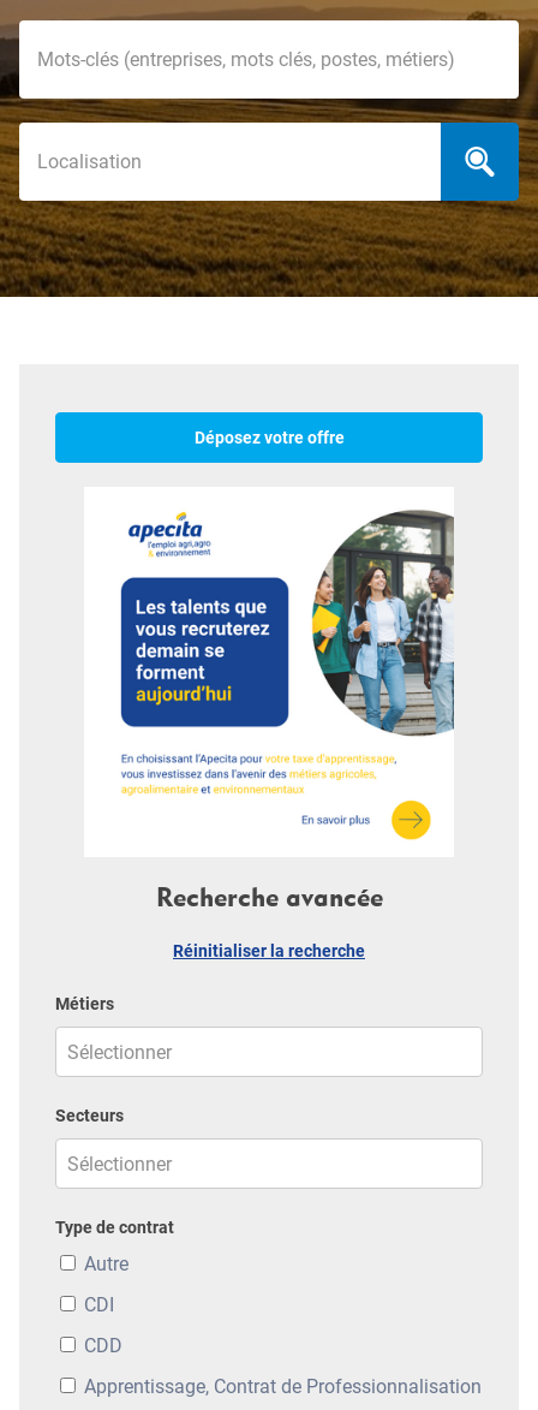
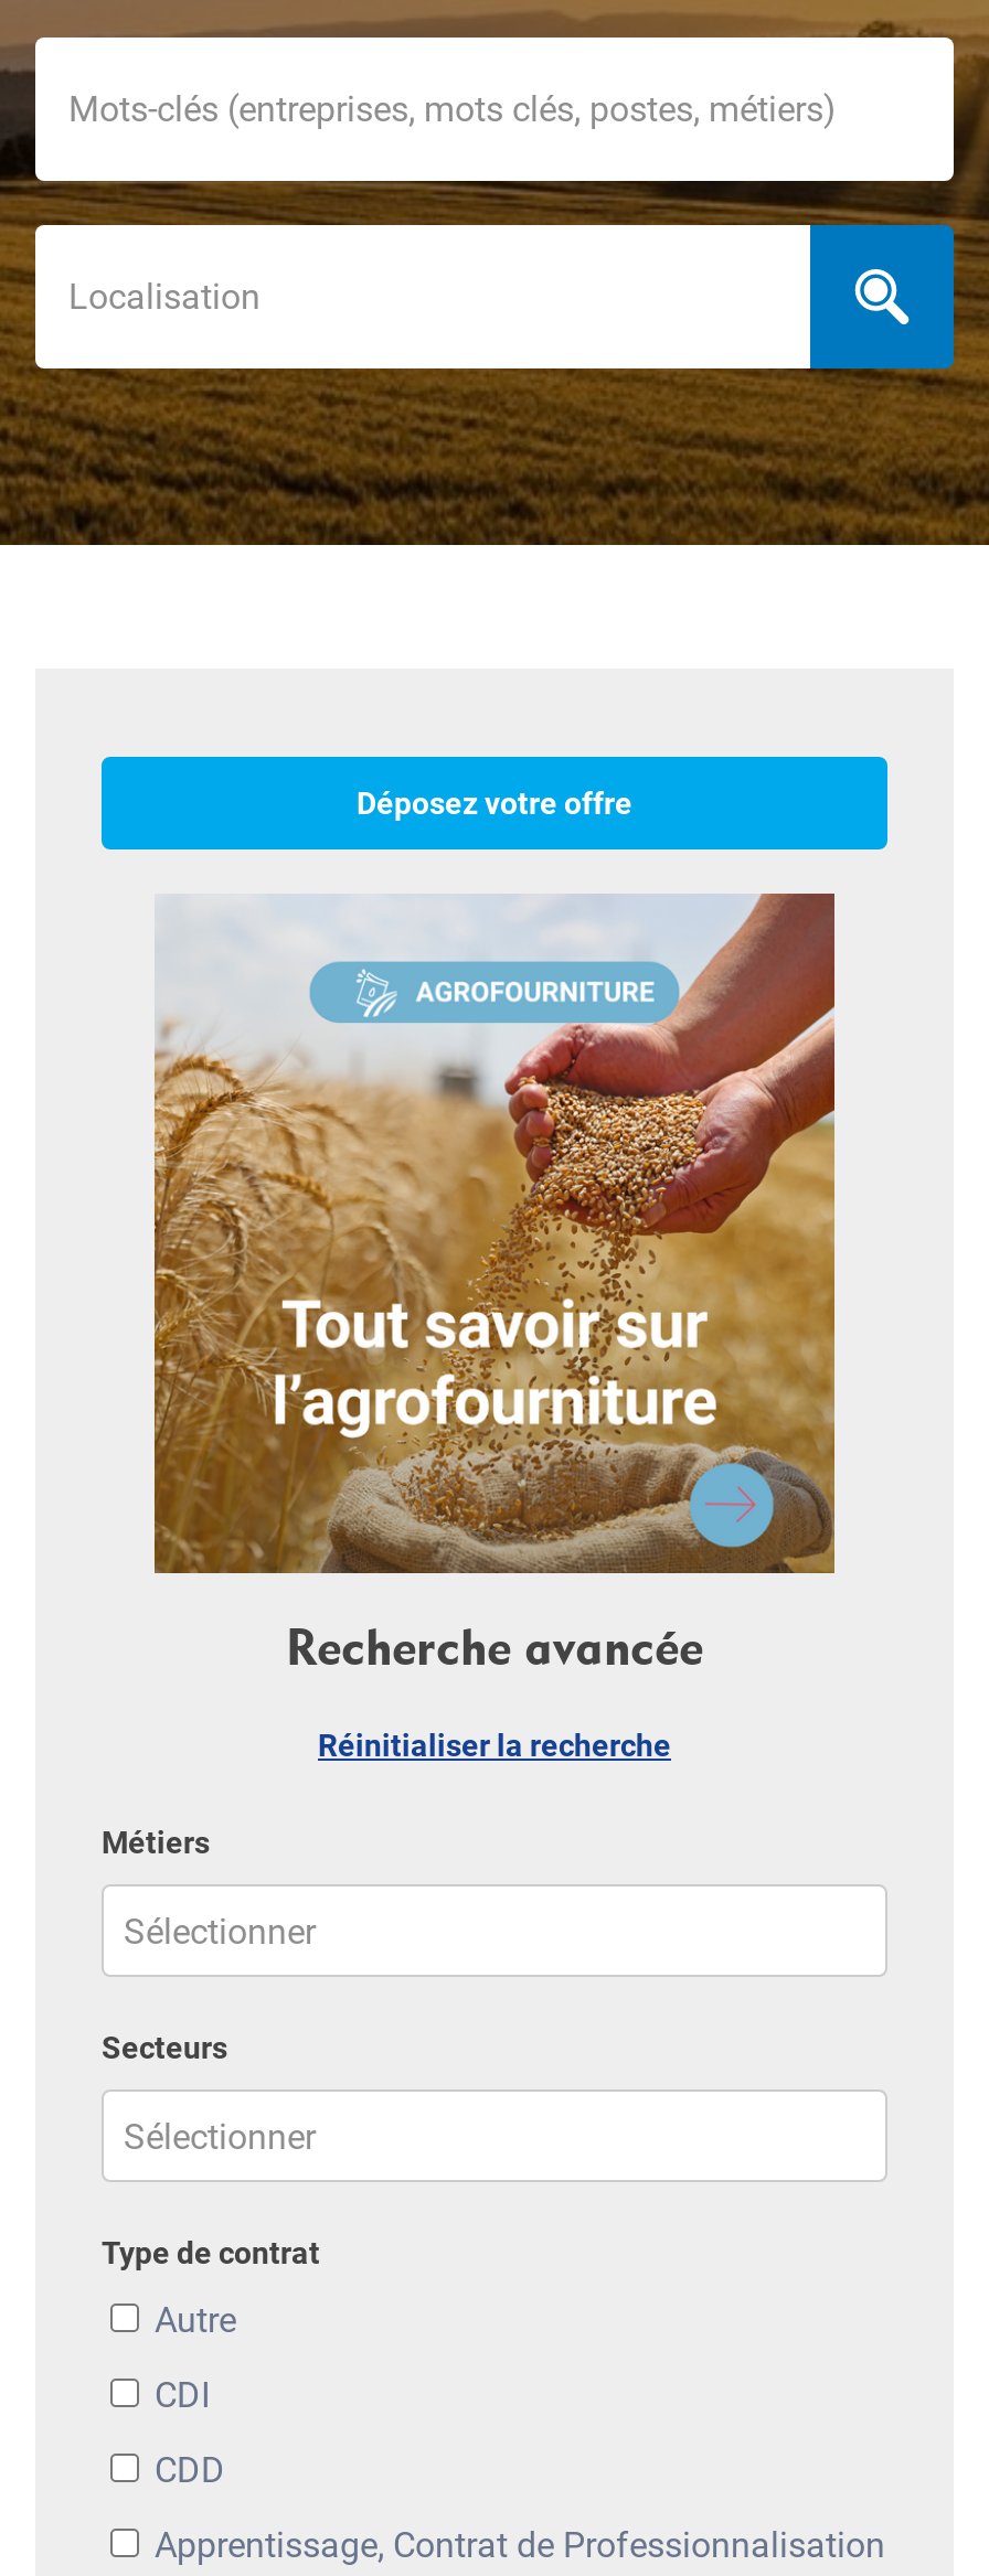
[84,487,455,857] [image] -> [152,891,837,1575] [image]

